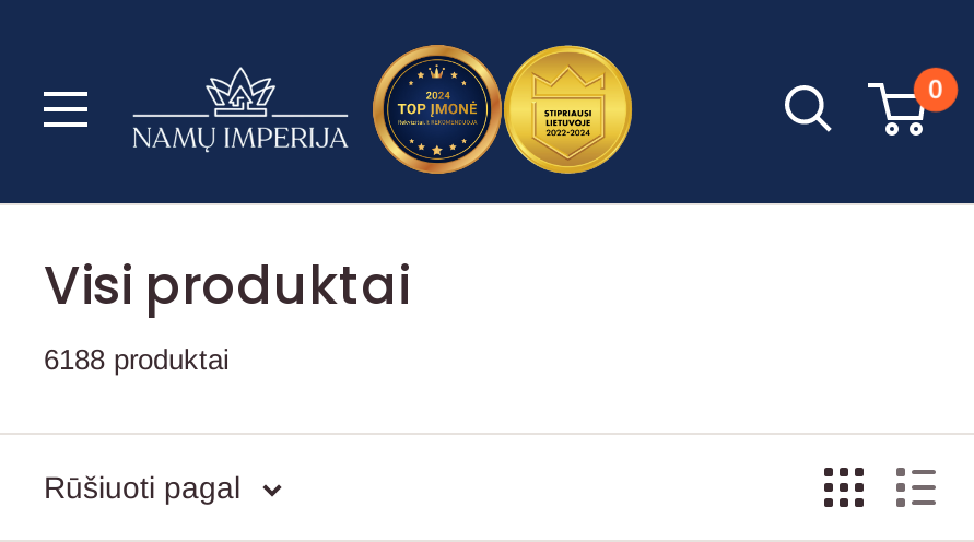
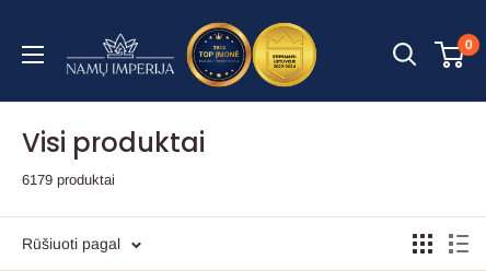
[44,343,230,376] 6188 produktai -> [22,172,115,188] 6179 produktai

